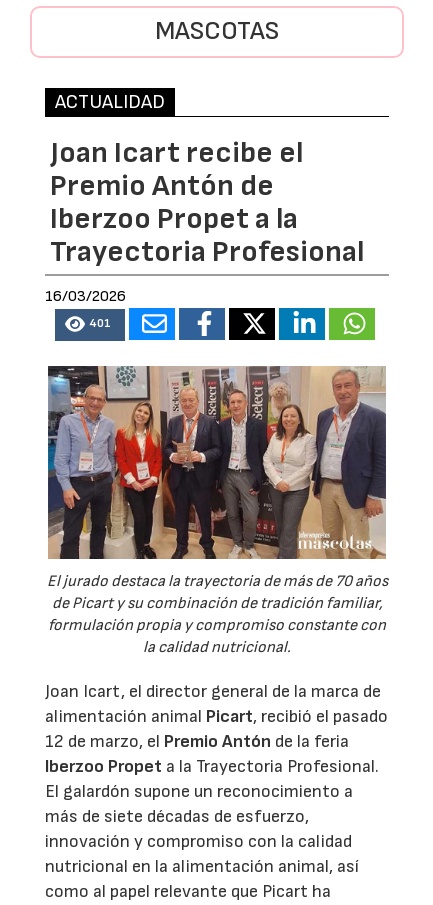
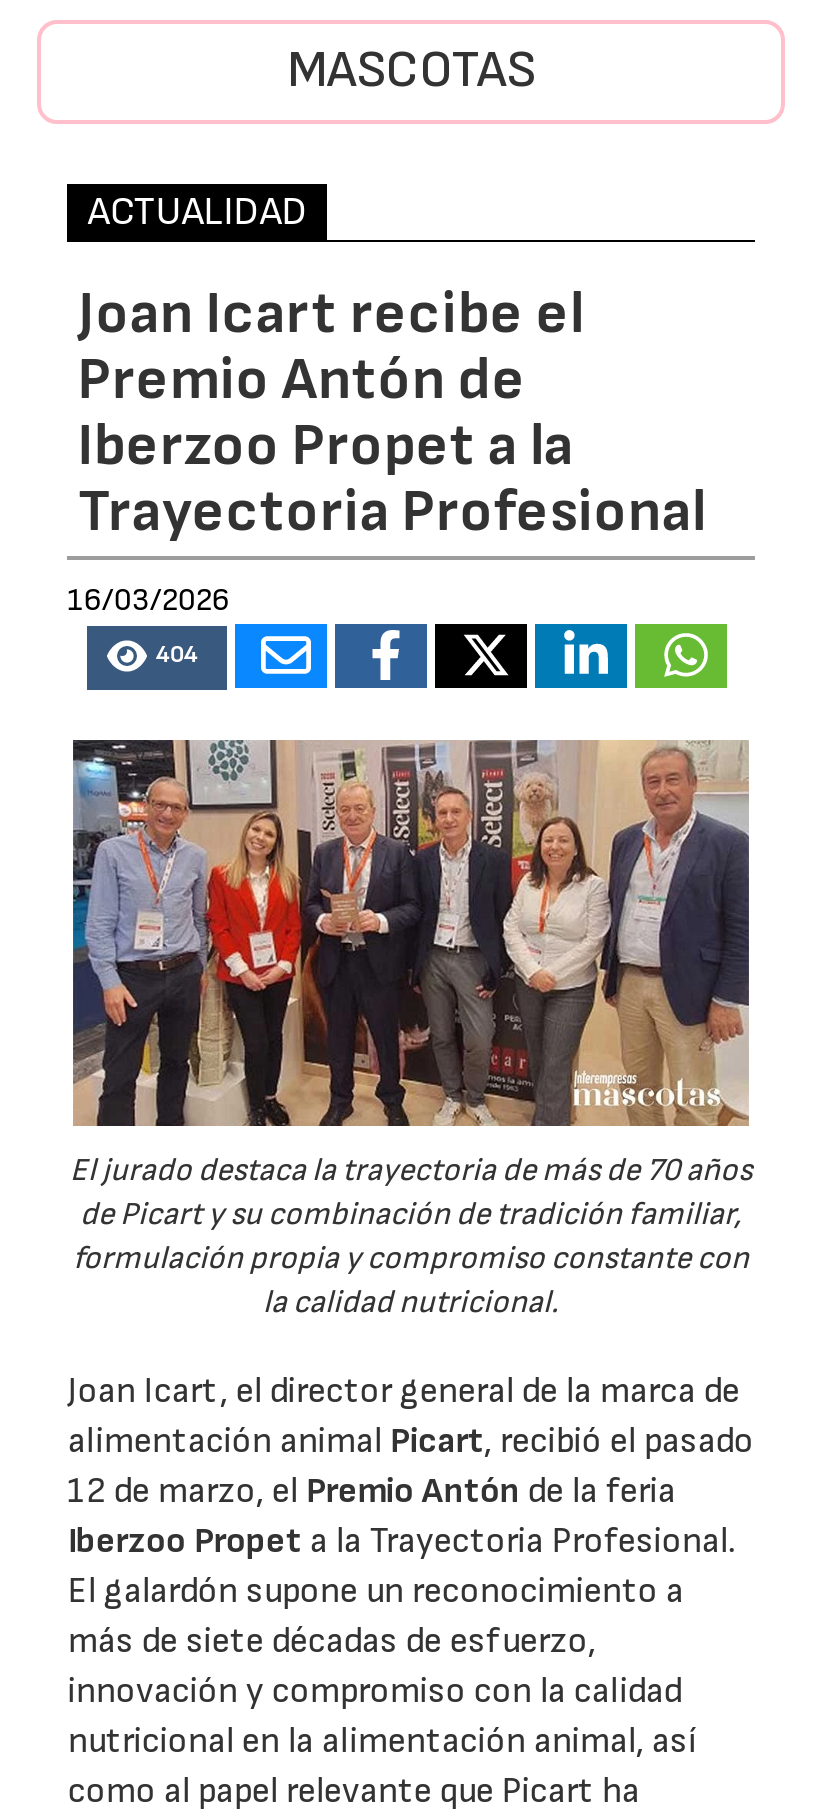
[90,316,111,331] 401 -> [156,640,198,670] 404

